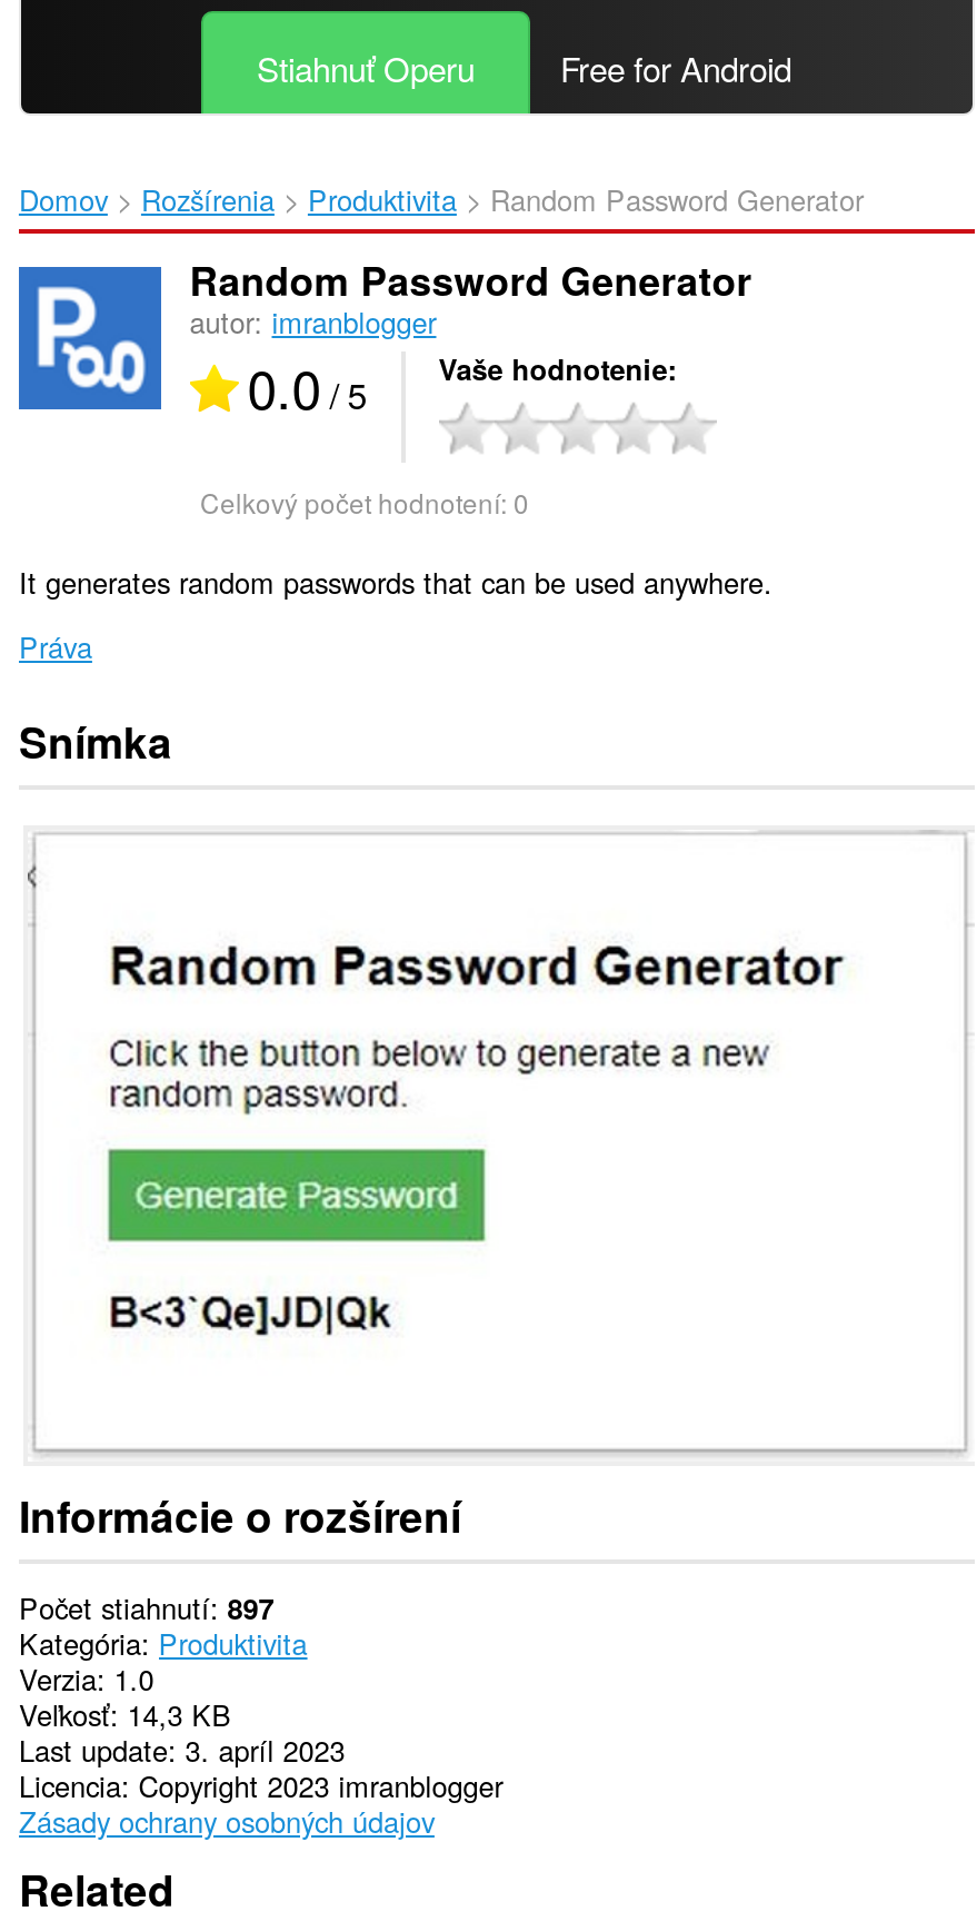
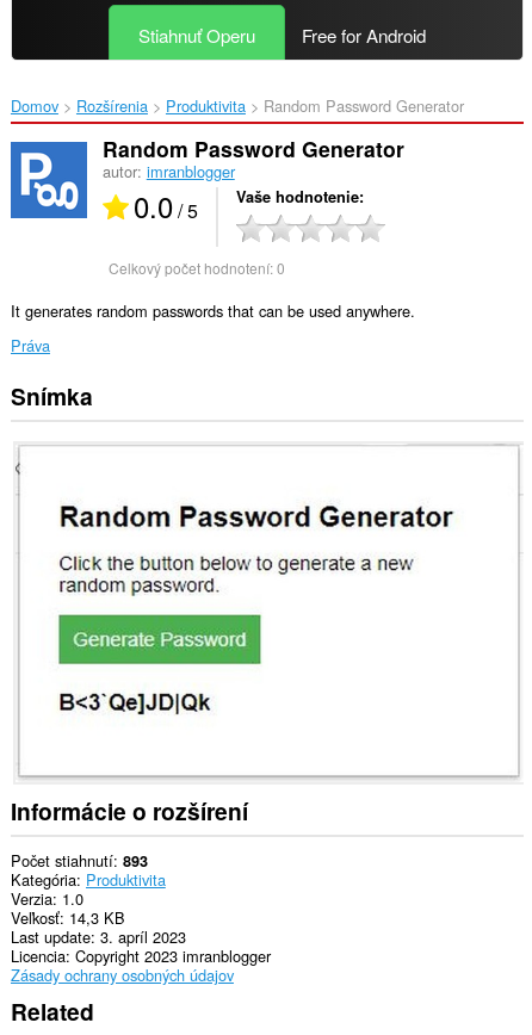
[19,1587,274,1629] Počet stiahnutí 897 -> [11,849,148,872] Počet stiahnutí 893

